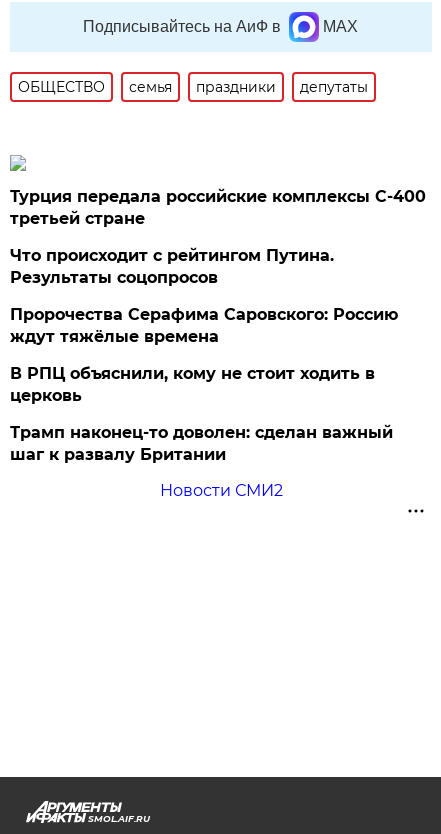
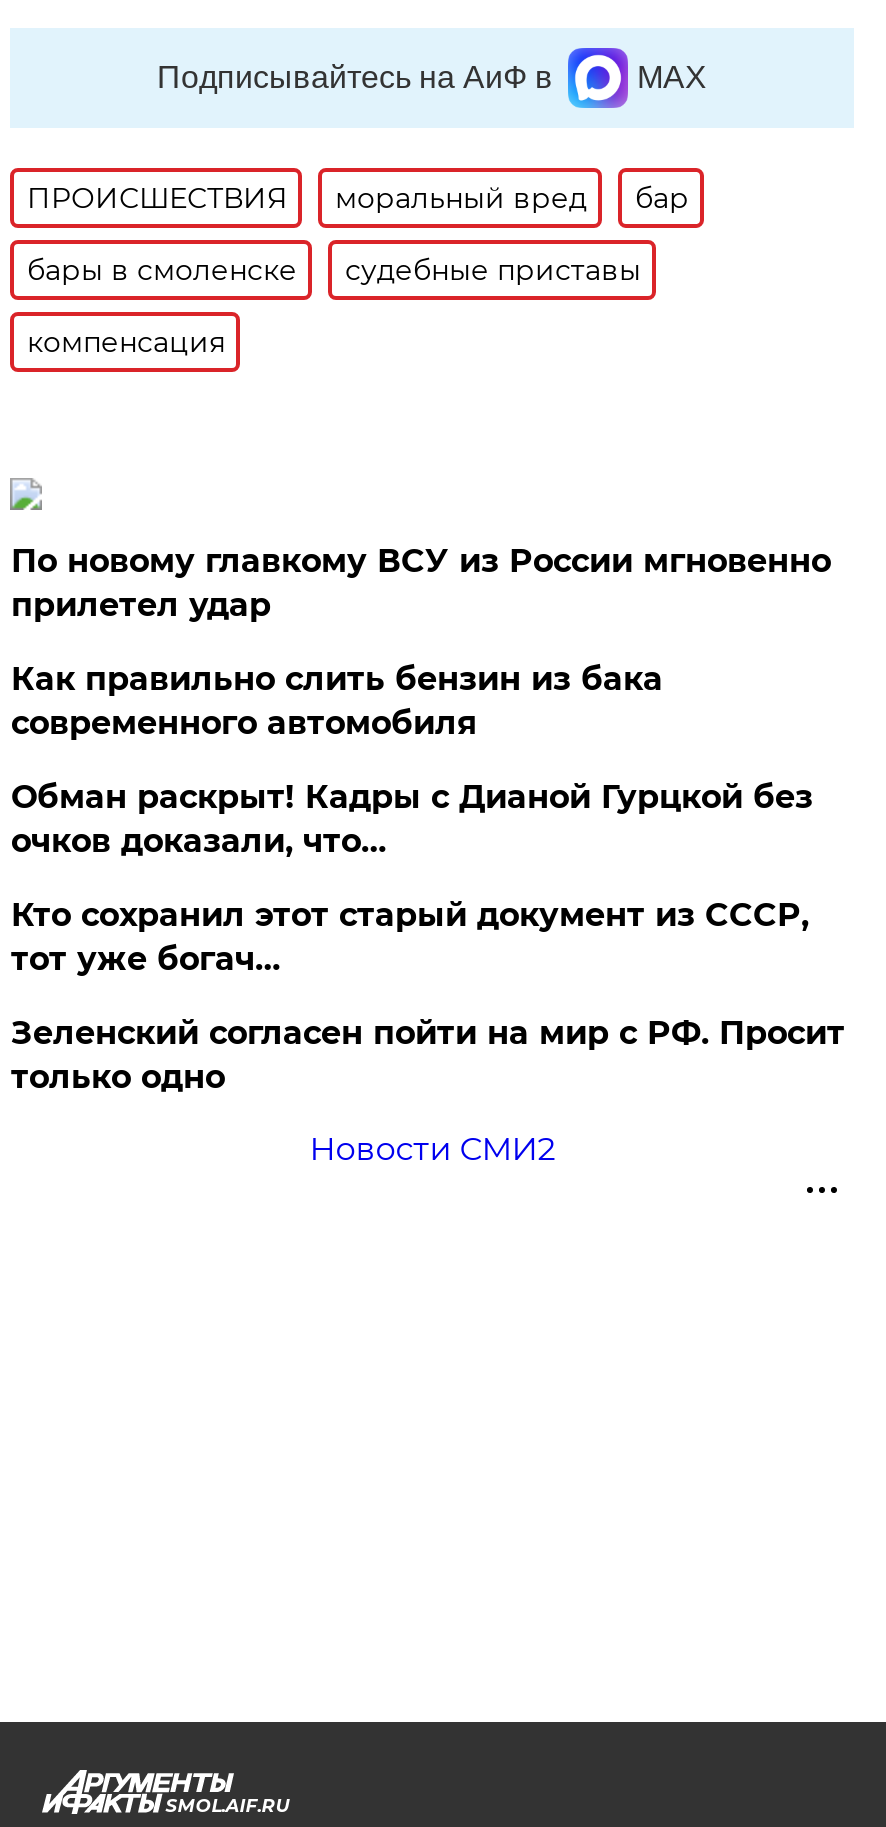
[18,78,368,96] ОБЩЕСТВО | семья | праздники | депутаты -> [27,179,689,359] ПРОИСШЕСТВИЯ | моральный вред | бар | бары в смоленске | судебные приставы | компенсация
[10,187,426,464] Турция передала российские комплексы С-400 | третьей стране | Что происходит с рейтингом Путина. | Результаты соцопросов | Пророчества Серафима Саровского: Россию | ждут тяжёлые времена | В РПЦ объяснили, кому не стоит ходить в | церковь | Трамп наконец-то доволен: сделан важный | шаг к развалу Британии -> [11,541,845,1095] По новому главкому ВСУ из России мгновенно | прилетел удар | Как правильно слить бензин из бака | современного автомобиля | Обман раскрыт! Кадры с Дианой Гурцкой без | очков доказали, что… | Кто сохранил этот старый документ из СССР, | тот уже богач… | Зеленский согласен пойти на мир с РФ. Просит | только одно

